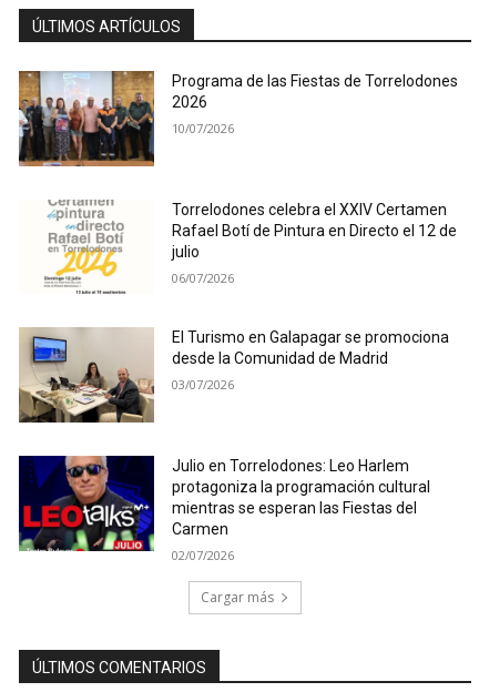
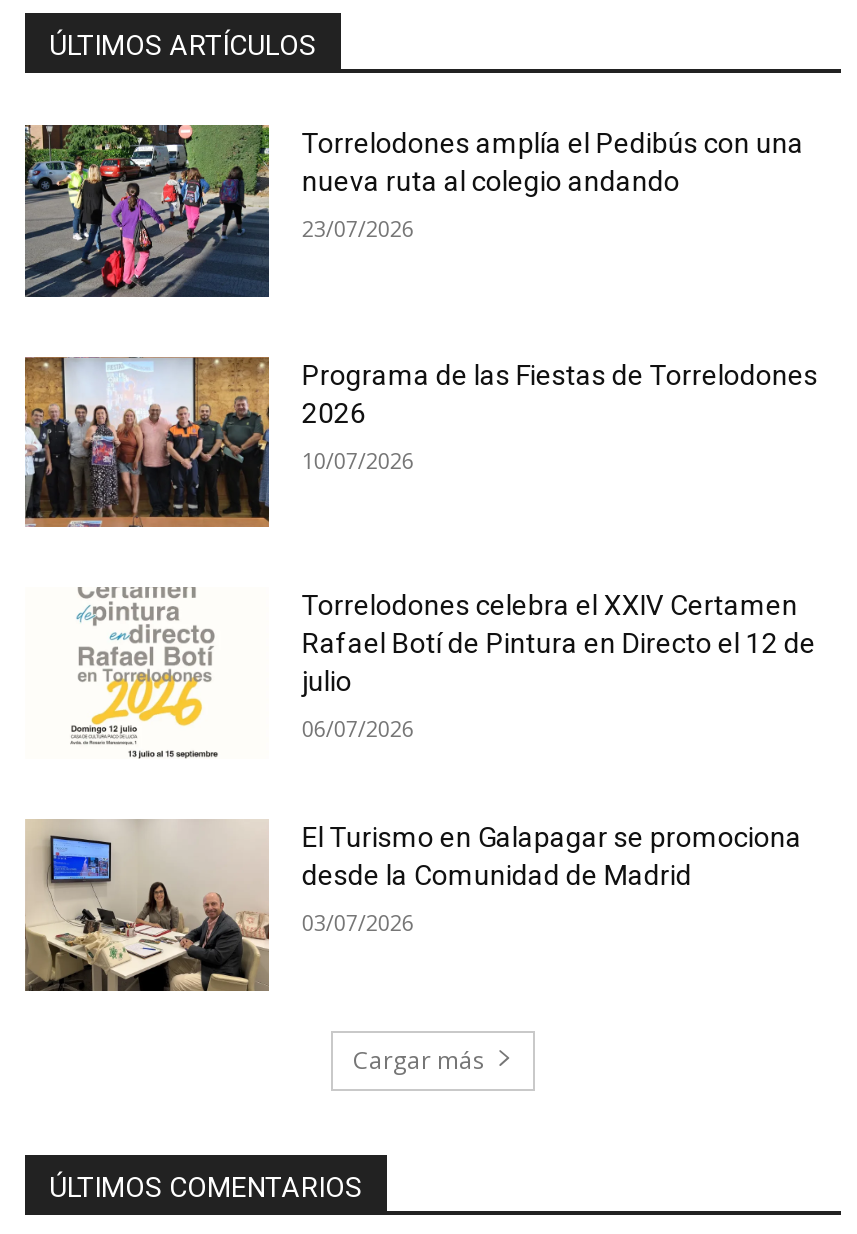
none -> [23,123,804,299] [image] | Torrelodones amplía el Pedibús con una | nueva ruta al colegio andando | 23/07/2026
moved [17,70,458,393] -> [21,355,818,937]: [image] | Programa de las Fiestas de Torrelodones | 2026 | ... | desde la Comunidad de Madrid | 03/07/2026
[18,455,431,563] [image] | Julio en Torrelodones: Leo Harlem | protagoniza la programación cultural | mientras se esperan las Fiestas del | Carmen | 02/07/2026 -> none

